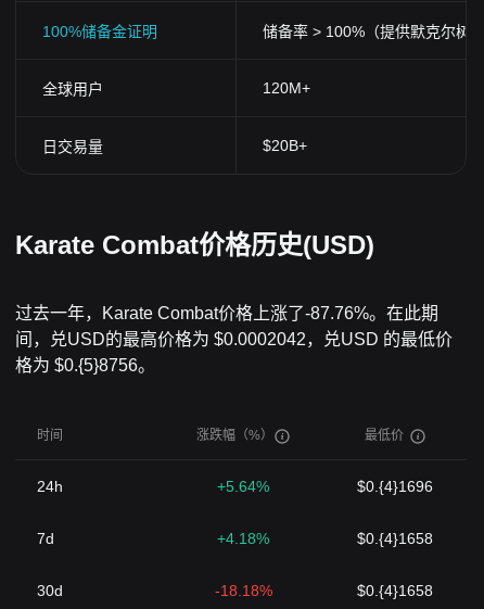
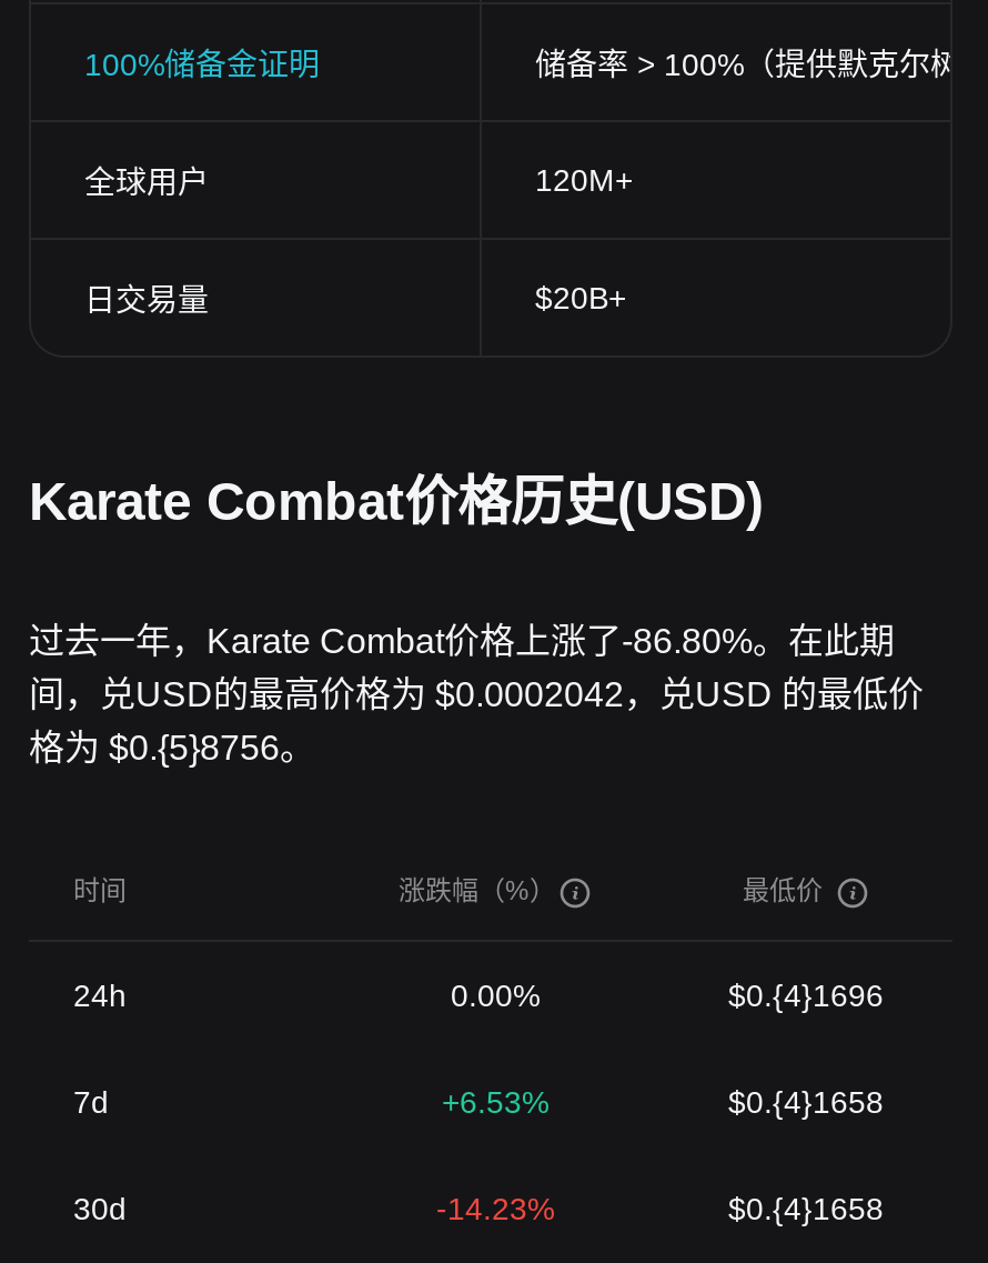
[15,304,438,322] 过去一年，Karate Combat价格上涨了-87.76%。在此期 -> [29,622,895,660] 过去一年，Karate Combat价格上涨了-86.80%。在此期
[217,478,269,495] +5.64% -> [451,978,540,1013] 0.00%
[217,530,269,547] +4.18% -> [442,1084,548,1120] +6.53%
[214,582,272,599] -18.18% -> [436,1191,554,1226] -14.23%

